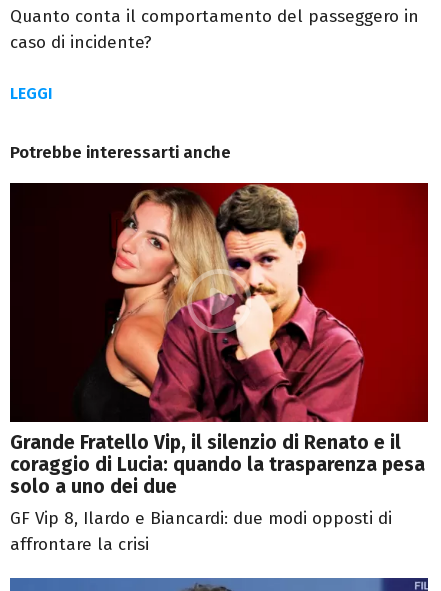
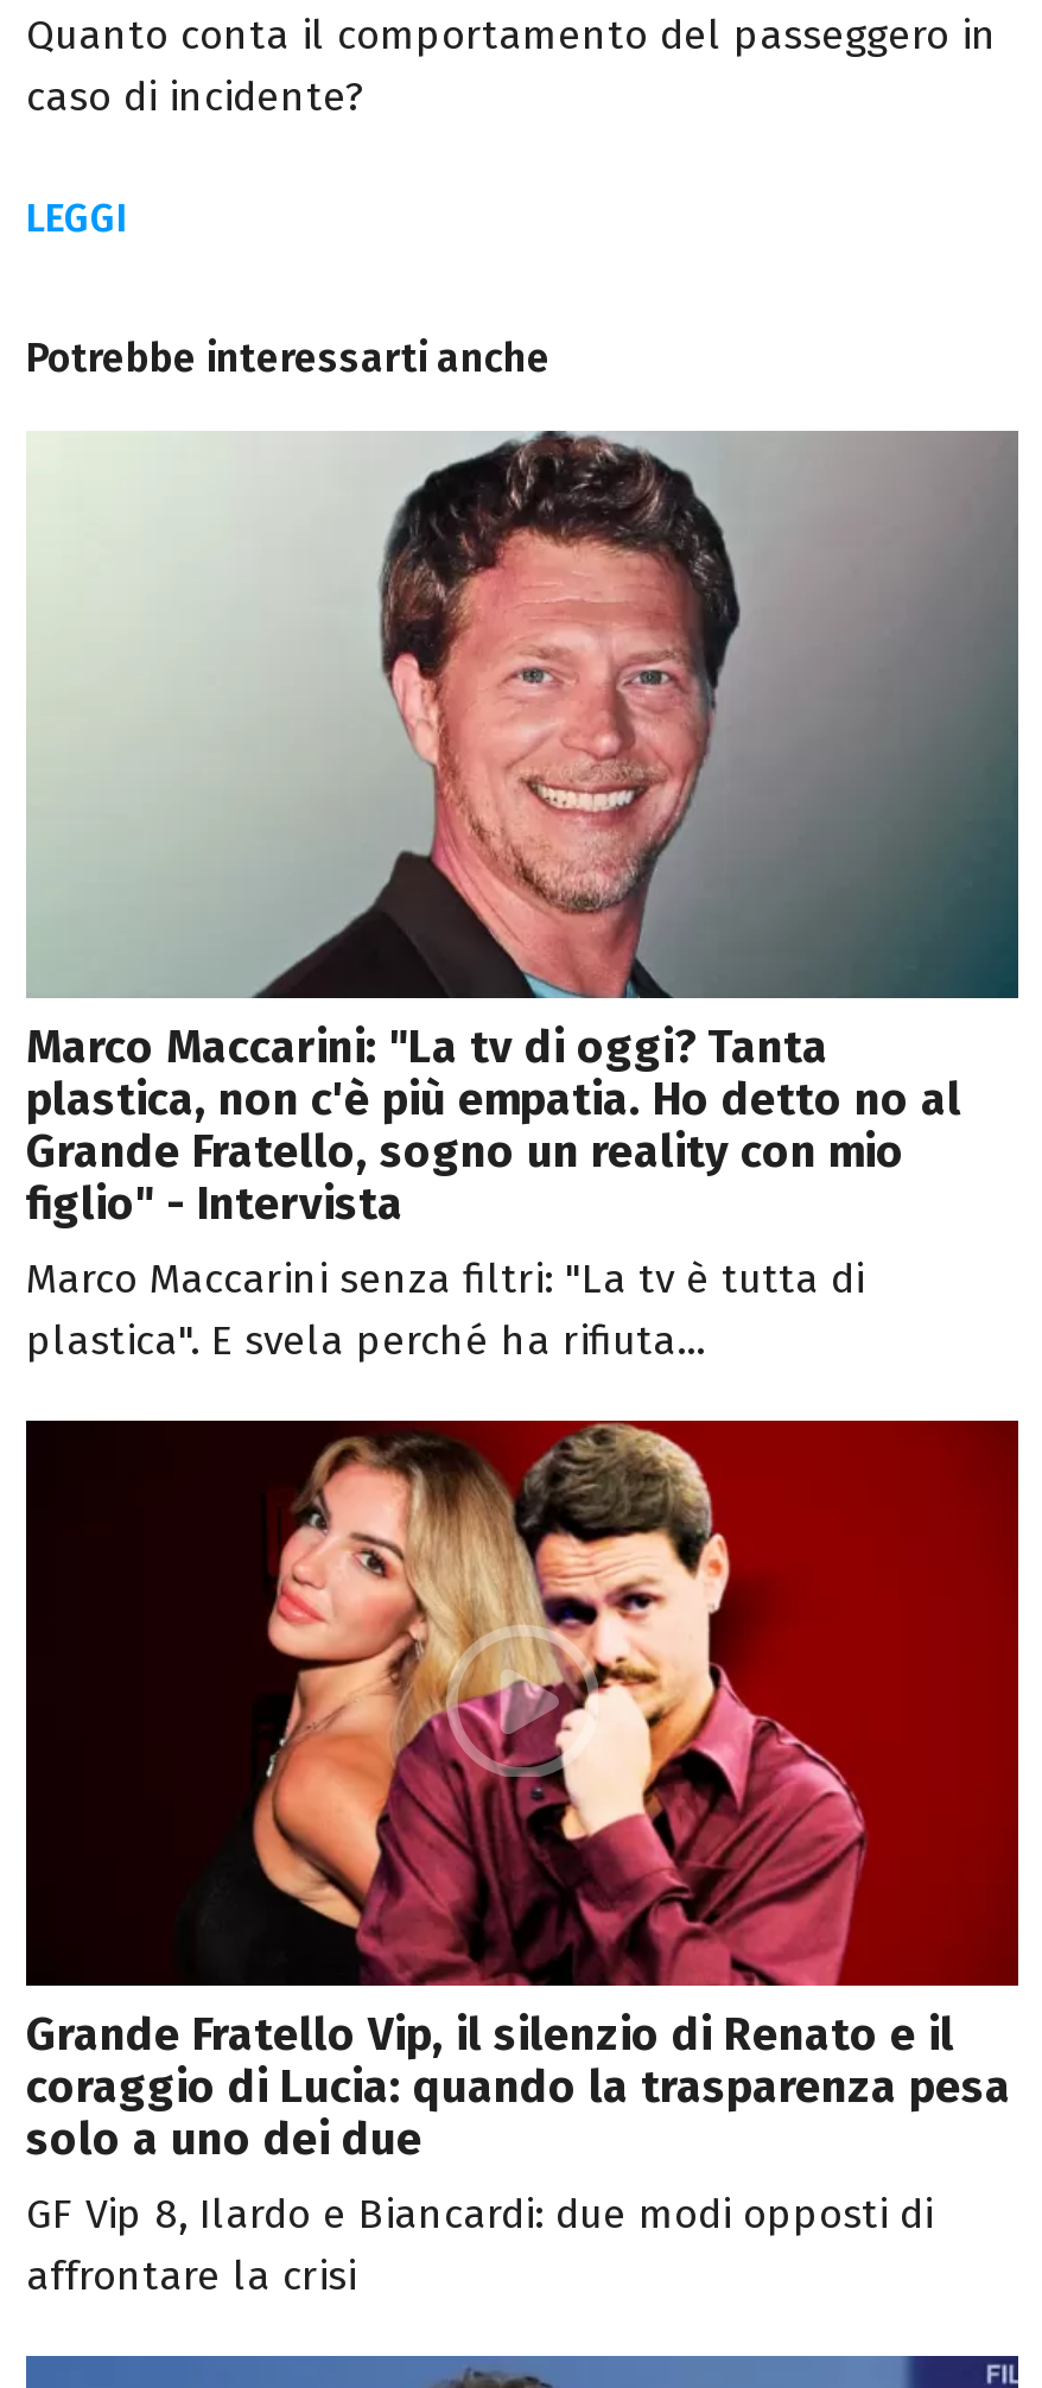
none -> [26,428,1021,1365] [image] | Marco Maccarini: "La tv di oggi? Tanta | plastica, non c'è più empatia. Ho detto no al | Grande Fratello, sogno un reality con mio | figlio" - Intervista | Marco Maccarini senza filtri: "La tv è tutta di | plastica". E svela perché ha rifiuta...

